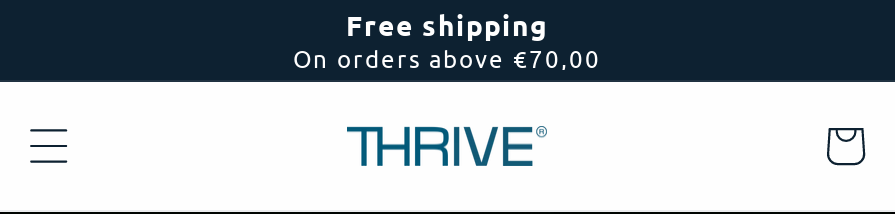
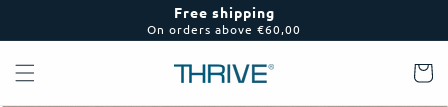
[293,42,601,74] On orders above €70,00 -> [147,21,301,37] On orders above €60,00

